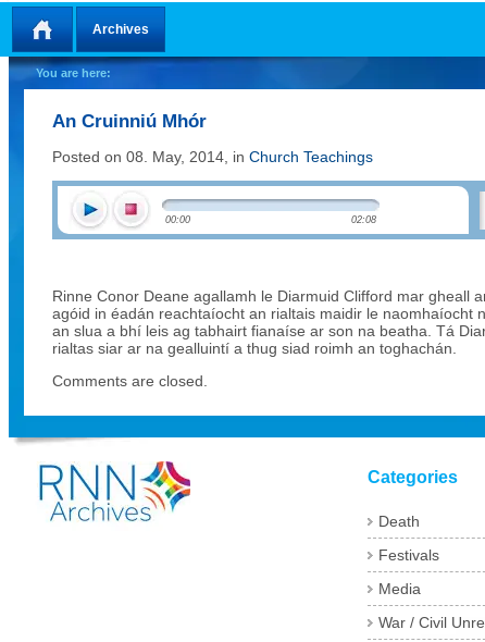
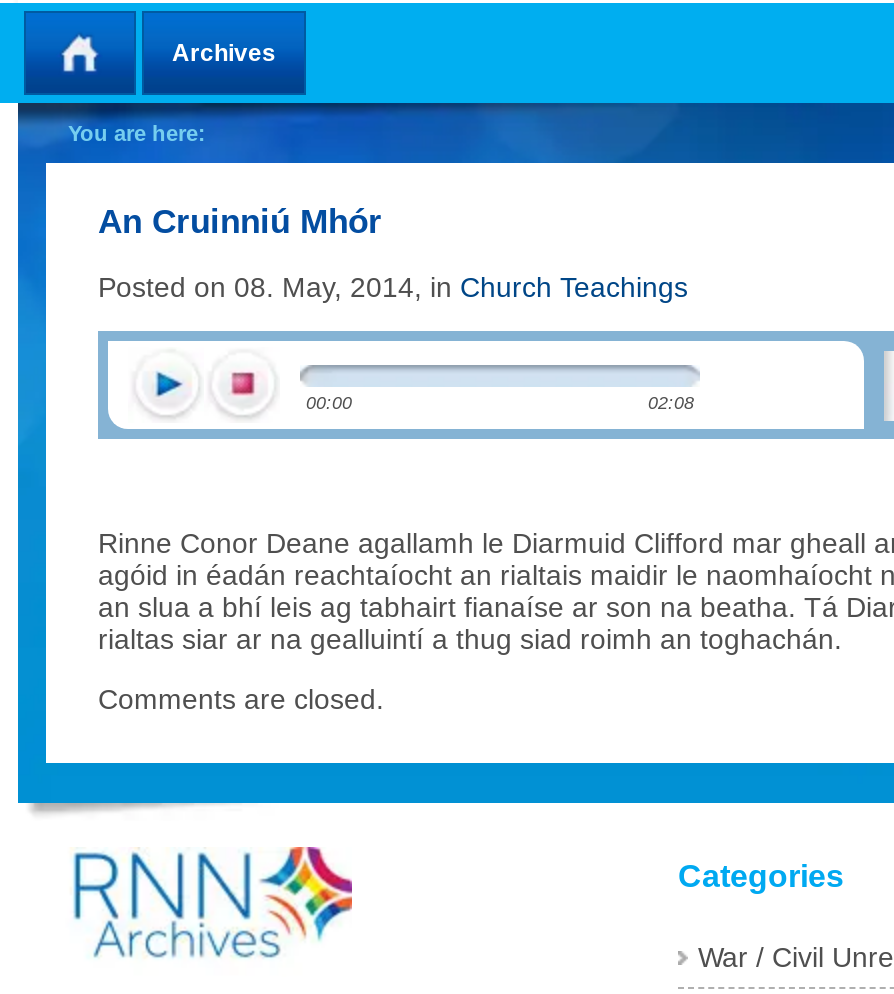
[378,513,439,597] Death | Festivals | Media -> none

